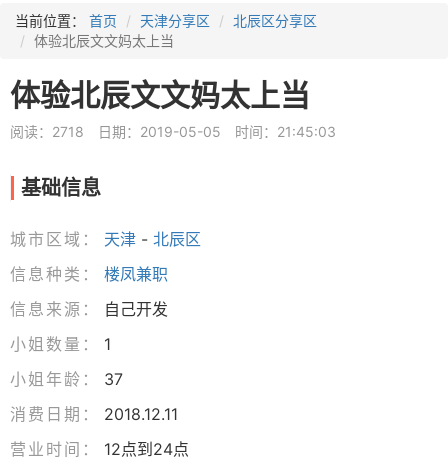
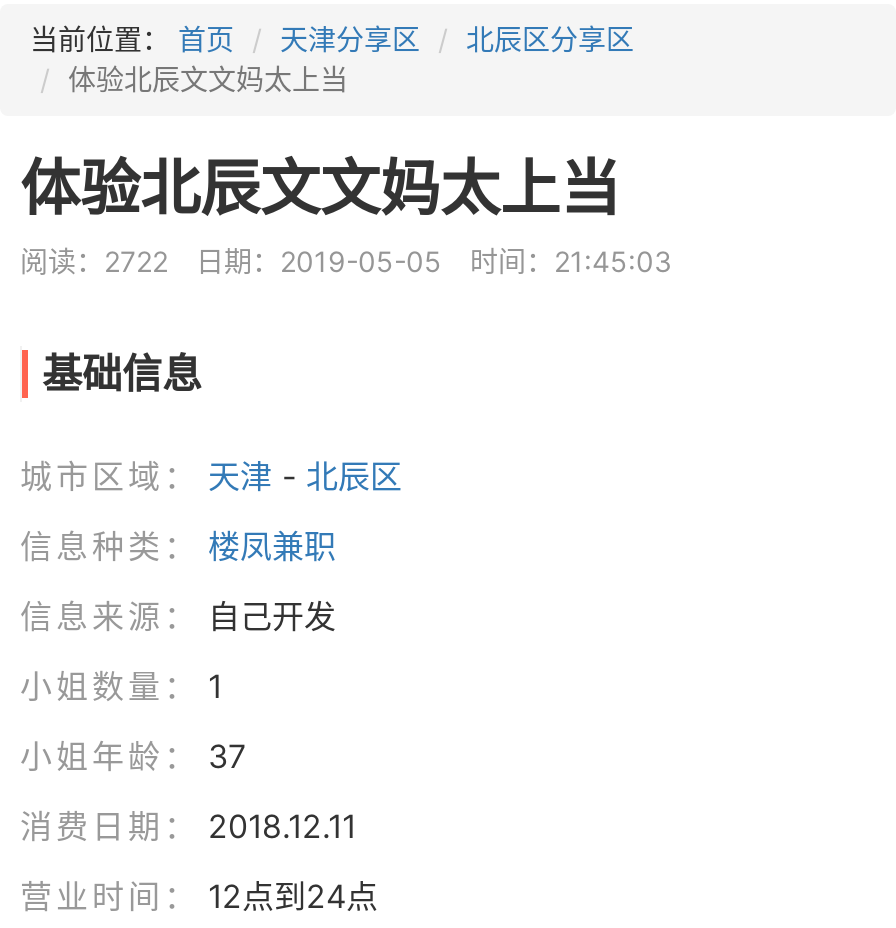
[10,123,336,140] 阅读：2718 日期：2019-05-05 时间：21:45:03 -> [20,244,672,278] 阅读：2722 日期：2019-05-05 时间：21:45:03

